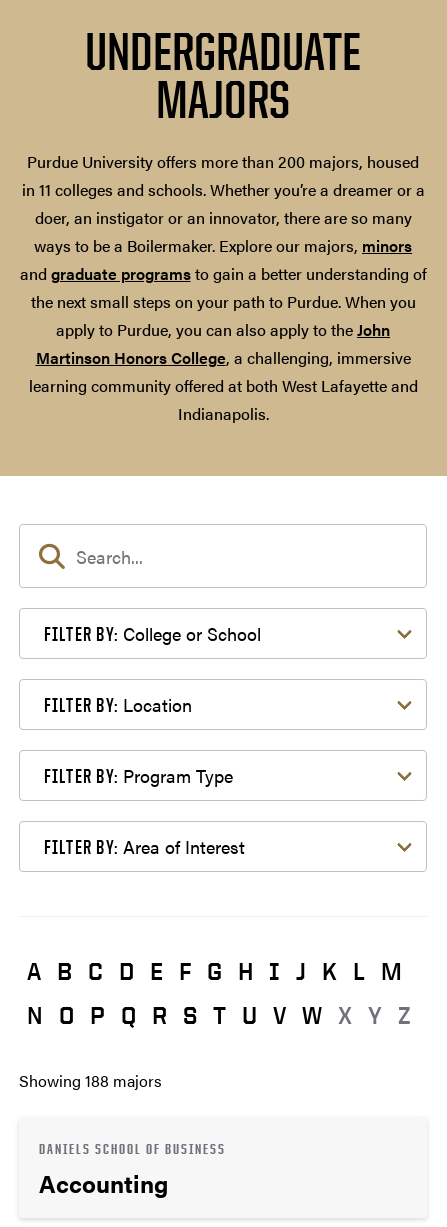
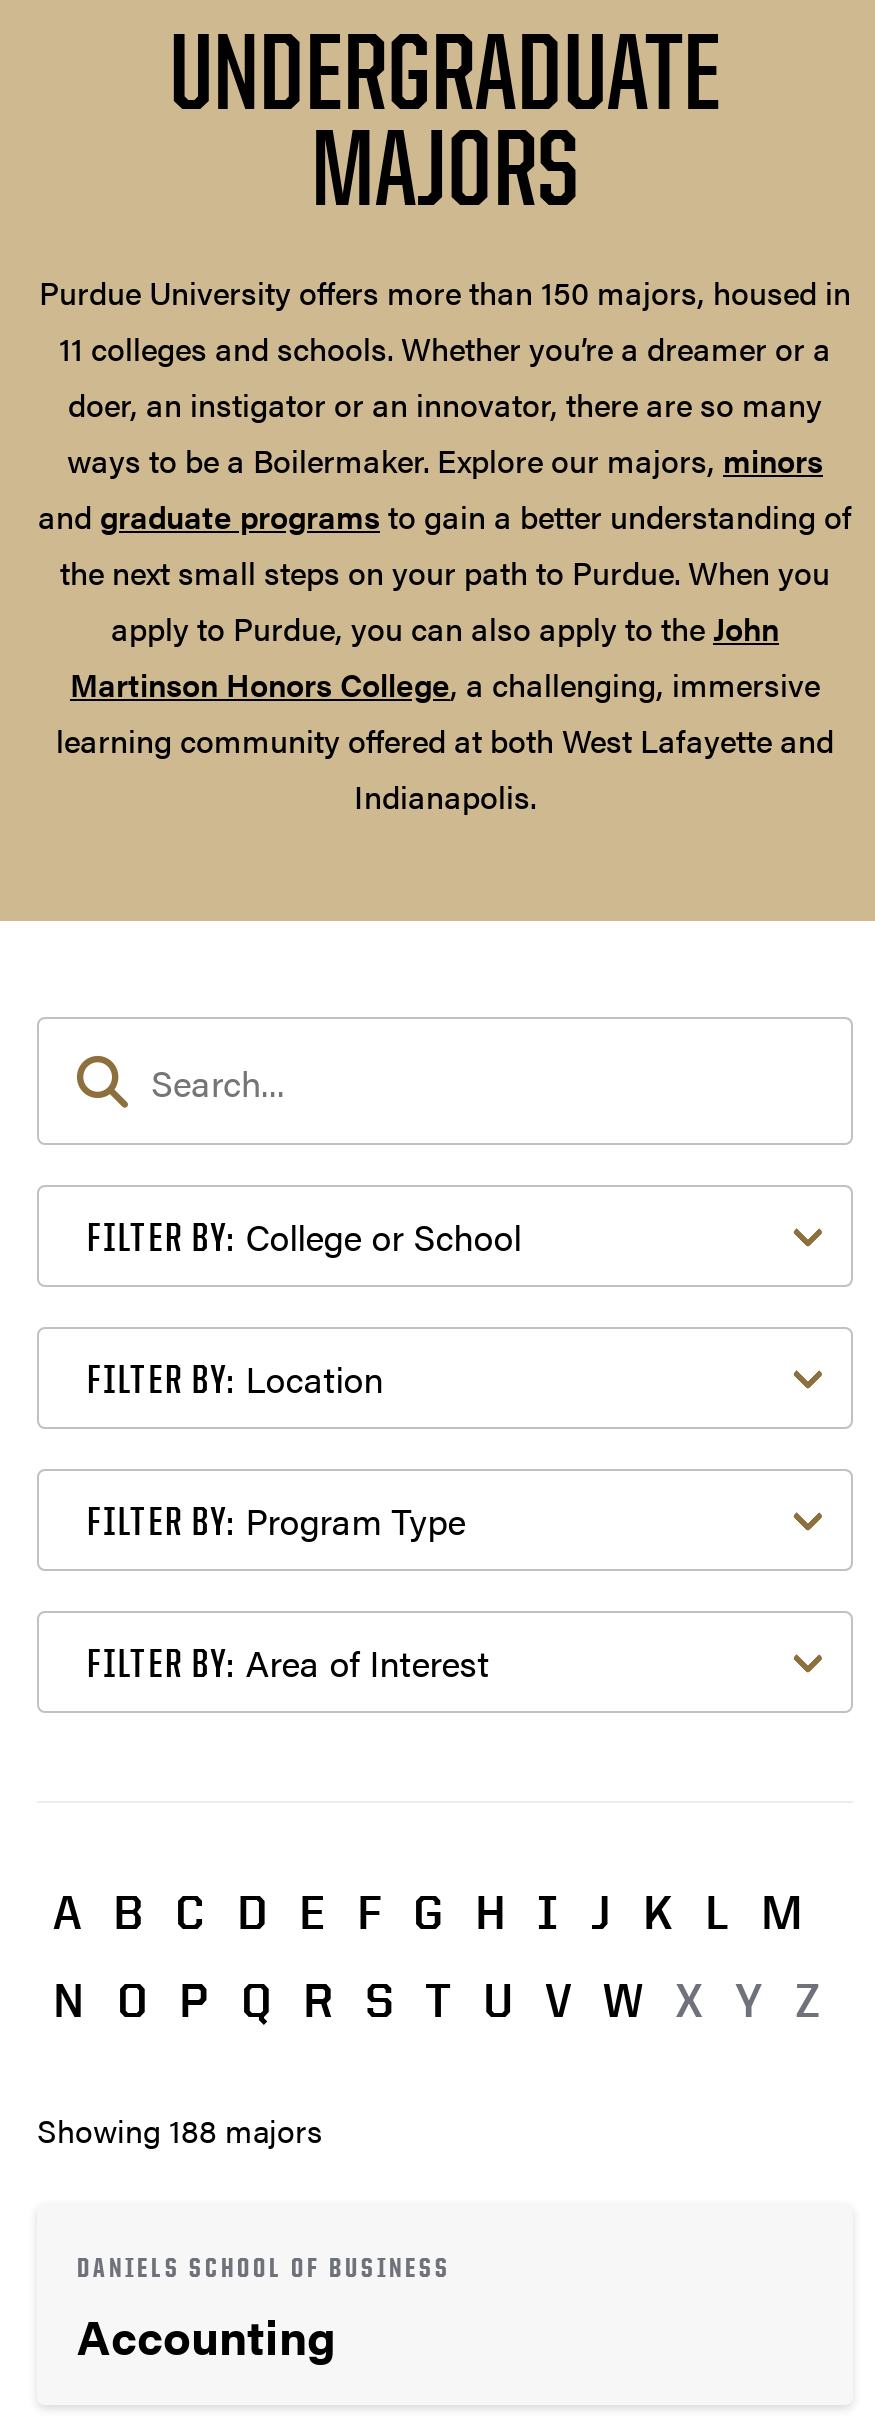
[21,150,424,201] Purdue University offers more than 200 majors, housed | in 11 colleges and schools. Whether you’re a dreamer or a -> [39,269,851,371] Purdue University offers more than 150 majors, housed in | 11 colleges and schools. Whether you’re a dreamer or a

